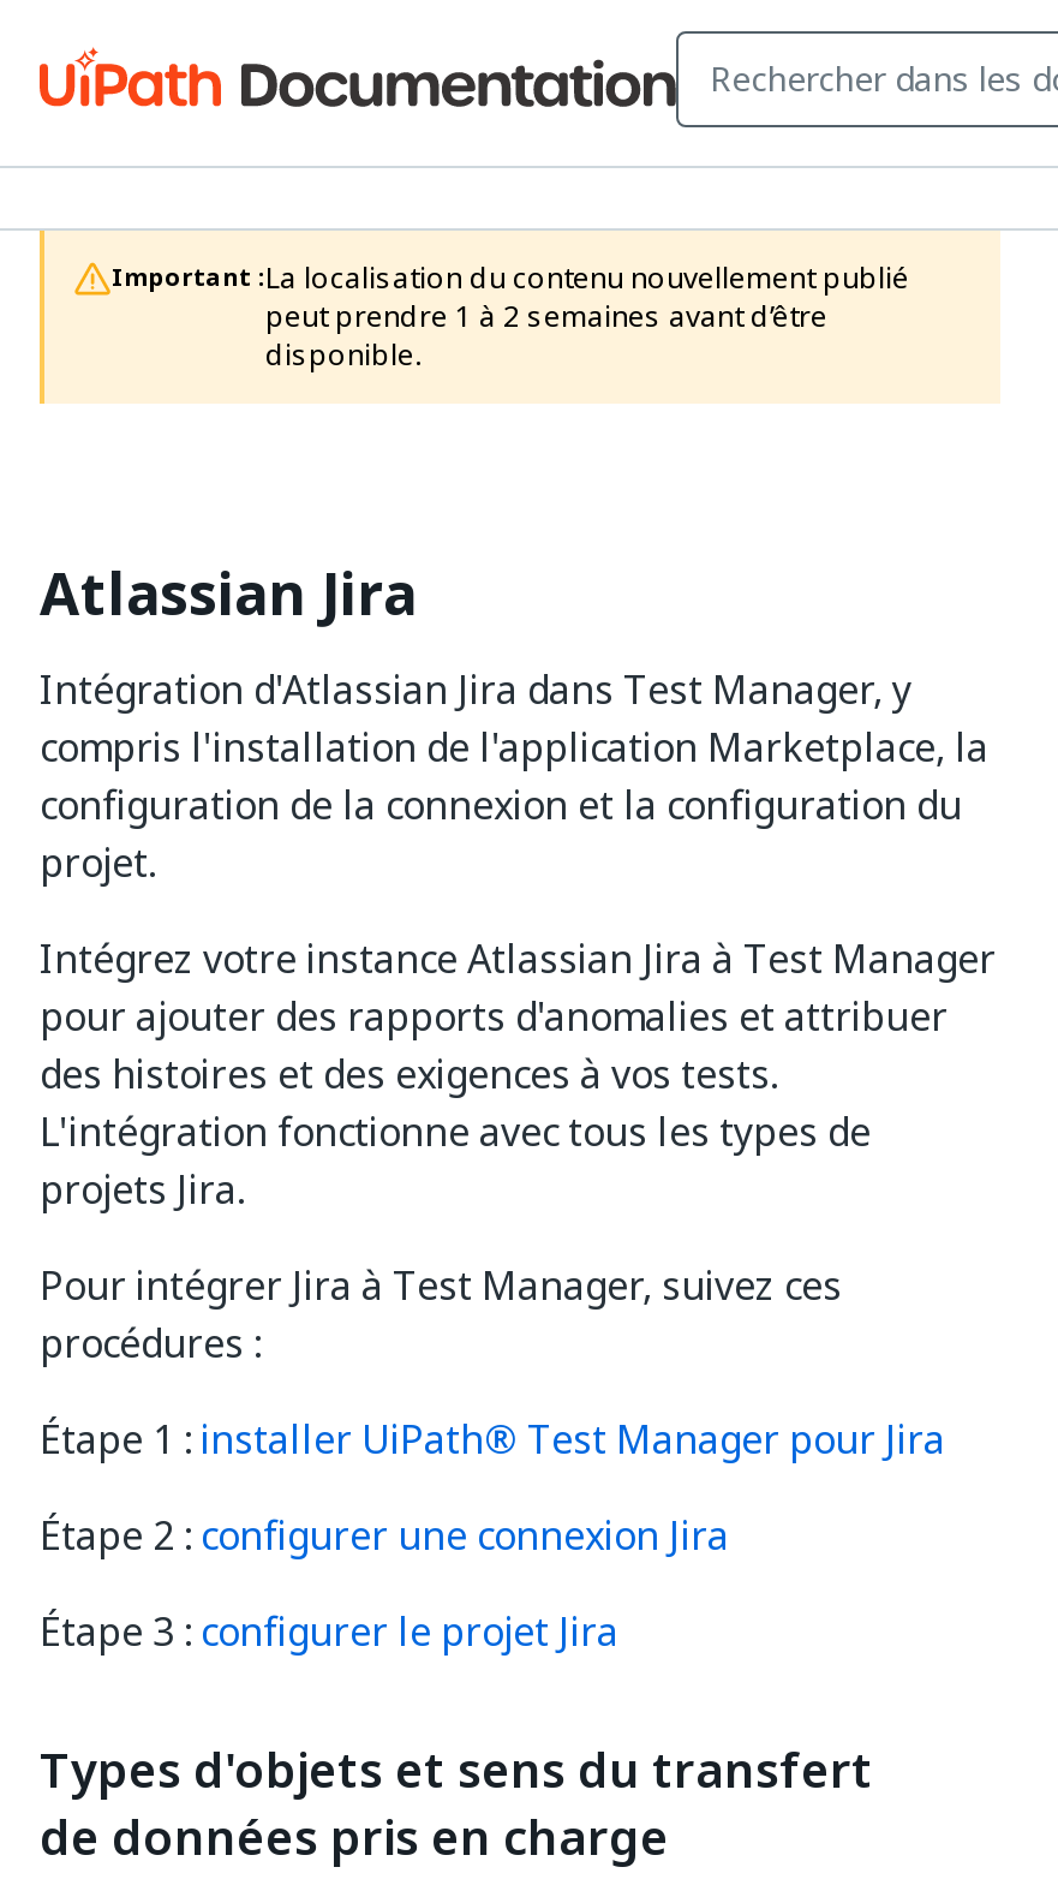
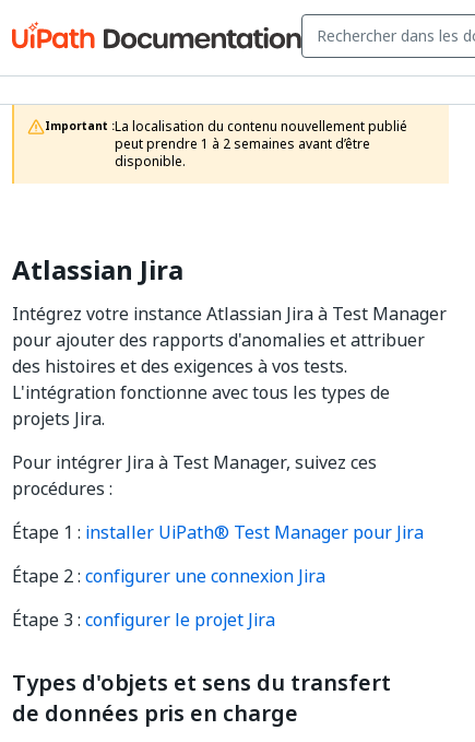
[40,661,988,891] Intégration d'Atlassian Jira dans Test Manager, y | compris l'installation de l'application Marketplace, la | configuration de la connexion et la configuration du | projet. -> none

